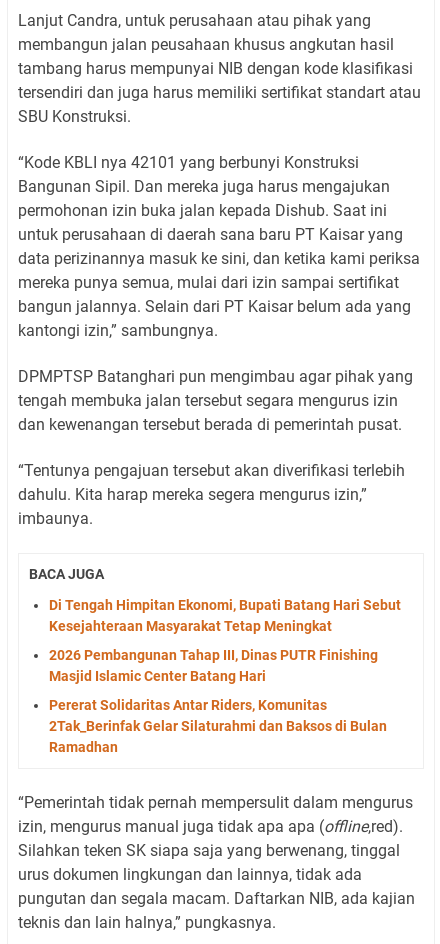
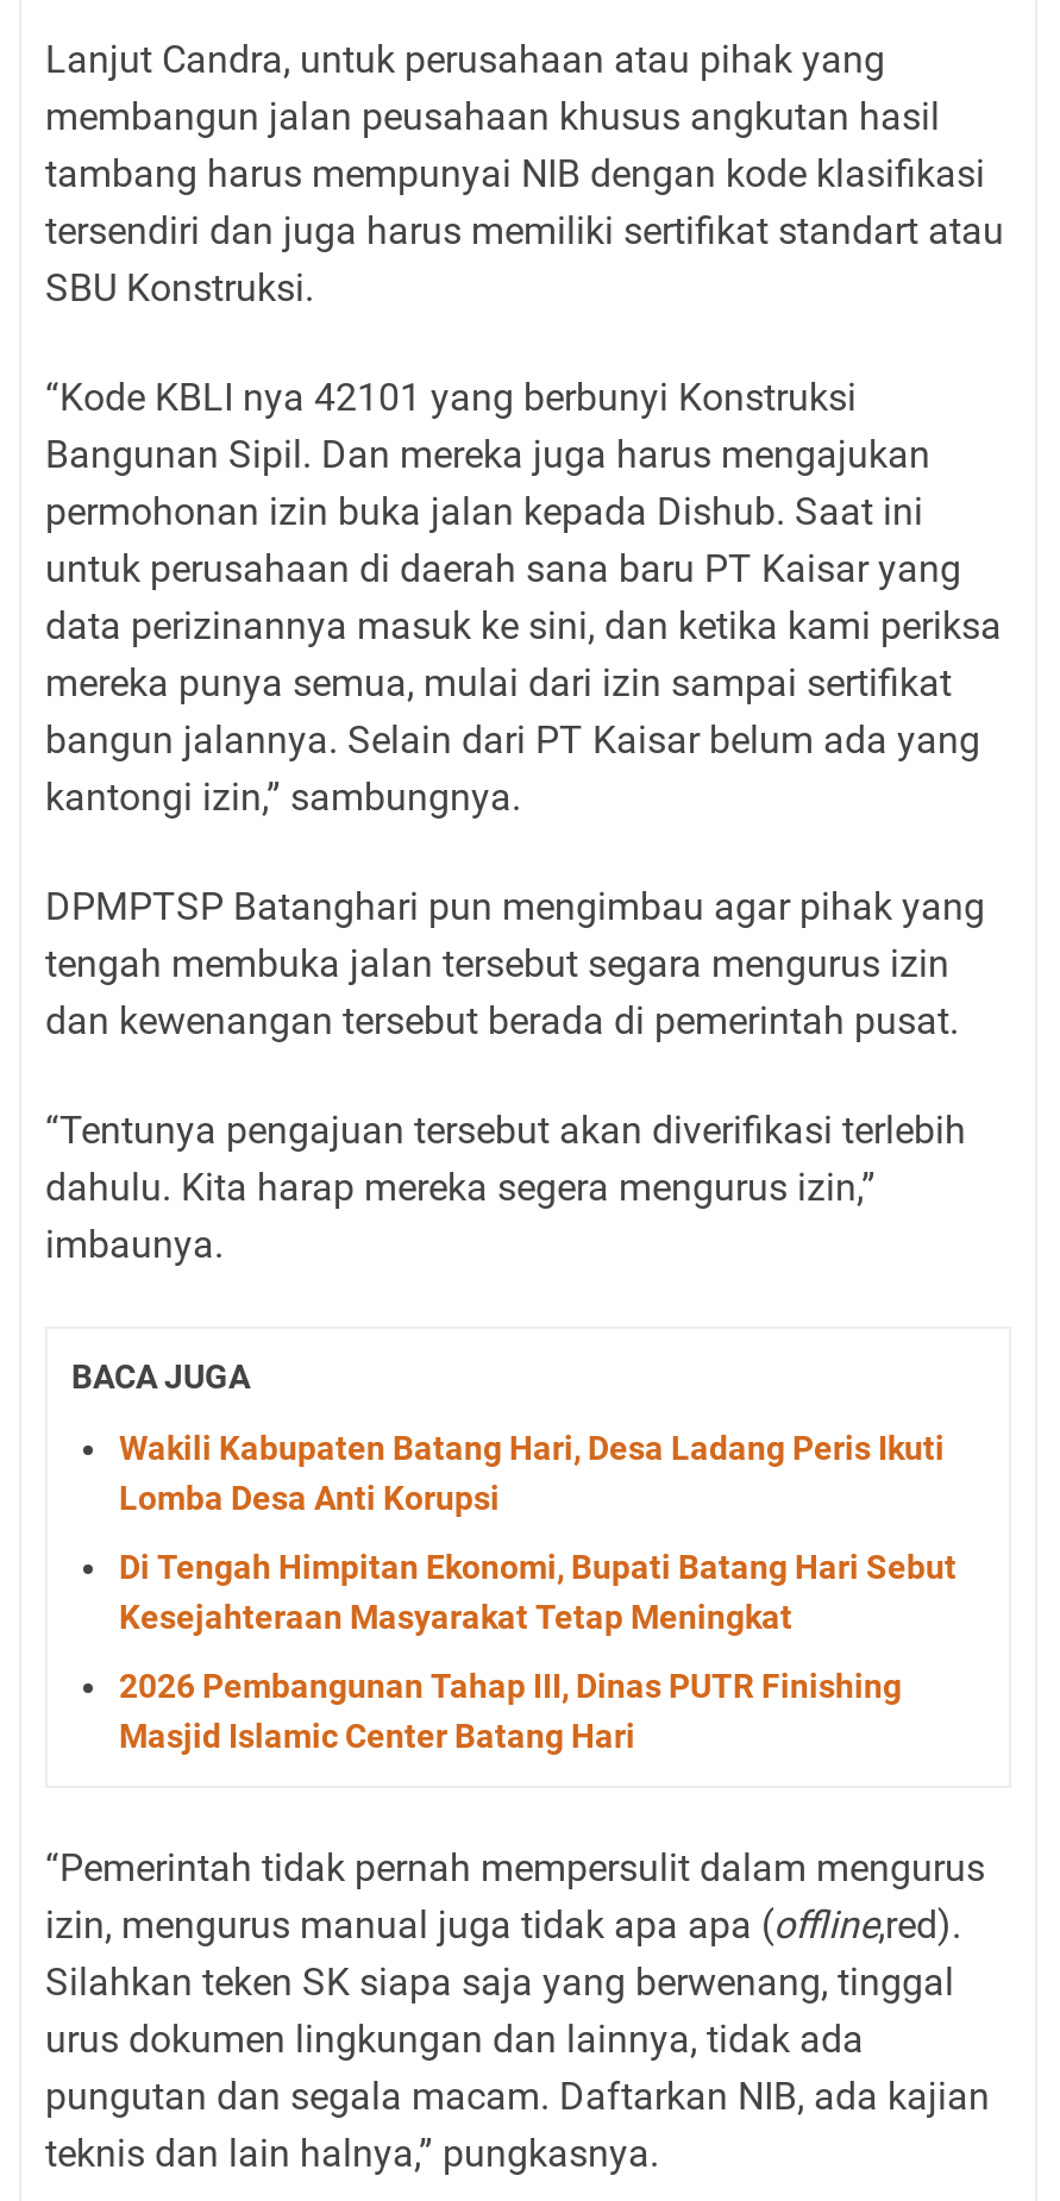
none -> [119,1429,945,1517] Wakili Kabupaten Batang Hari, Desa Ladang Peris Ikuti | Lomba Desa Anti Korupsi
moved [49,597,401,684] -> [119,1548,956,1755]: Di Tengah Himpitan Ekonomi, Bupati Batang Hari Sebut | Kesejahteraan Masyarakat Tetap Meningkat | 2026 Pembangunan Tahap III, Dinas PUTR Finishing | Masjid Islamic Center Batang Hari
[49,697,387,755] Pererat Solidaritas Antar Riders, Komunitas | 2Tak_Berinfak Gelar Silaturahmi dan Baksos di Bulan | Ramadhan -> none

